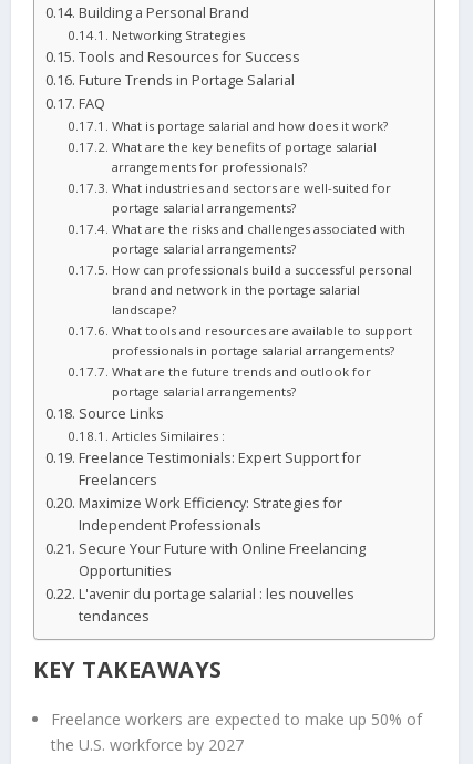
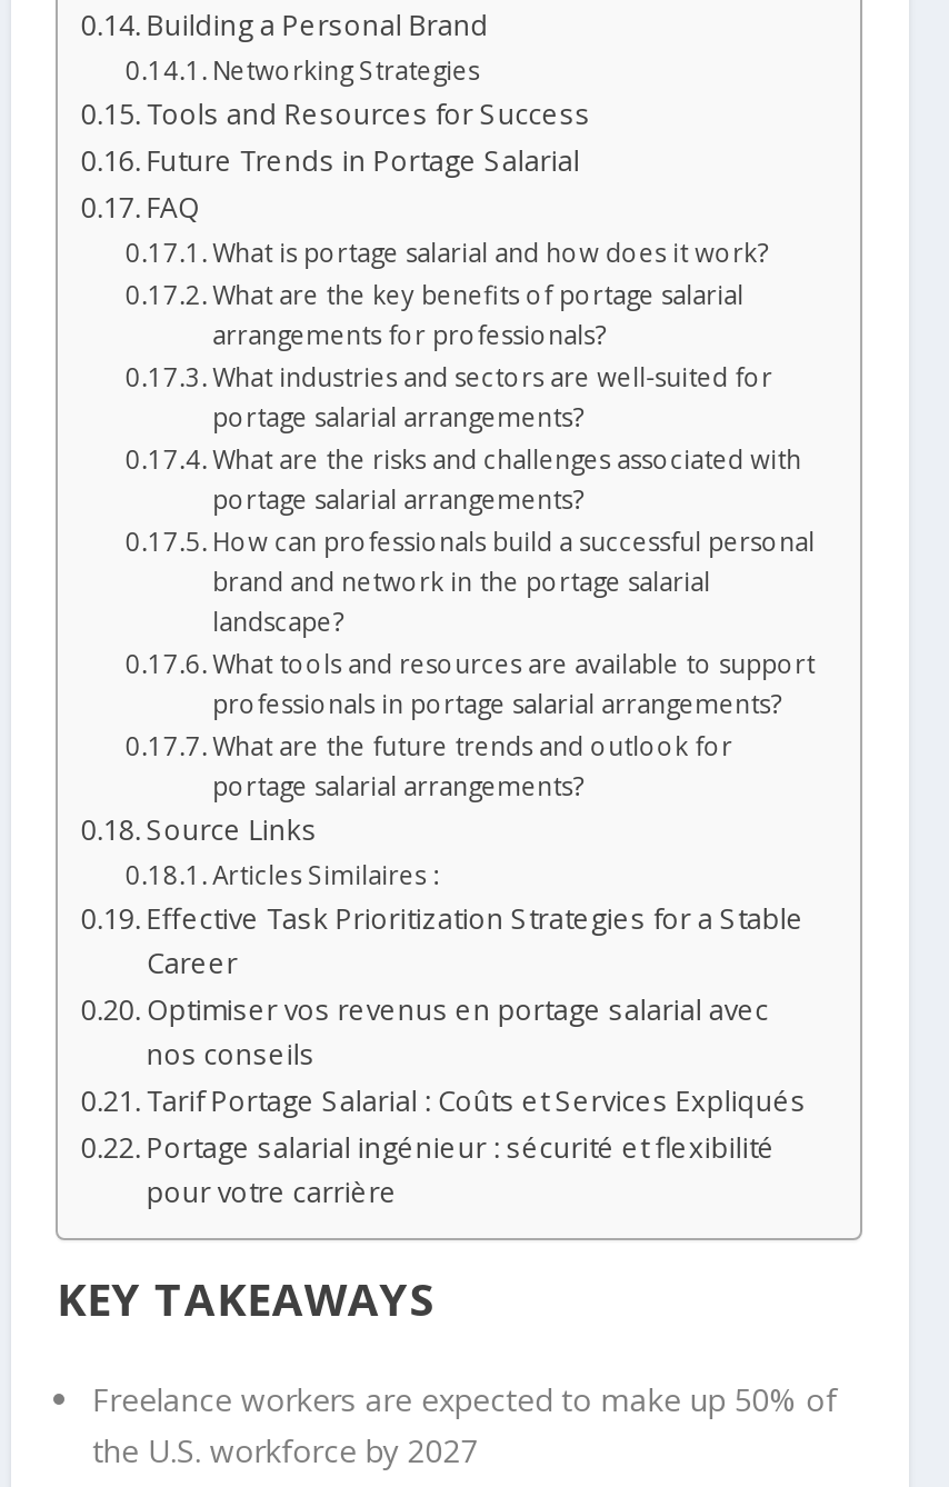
[79,449,365,626] Freelance Testimonials: Expert Support for | Freelancers | Maximize Work Efficiency: Strategies for | Independent Professionals | Secure Your Future with Online Freelancing | Opportunities | L'avenir du portage salarial : les nouvelles | tendances -> [146,901,807,1212] Effective Task Prioritization Strategies for a Stable | Career | Optimiser vos revenus en portage salarial avec | nos conseils | Tarif Portage Salarial : Coûts et Services Expliqués | Portage salarial ingénieur : sécurité et flexibilité | pour votre carrière

